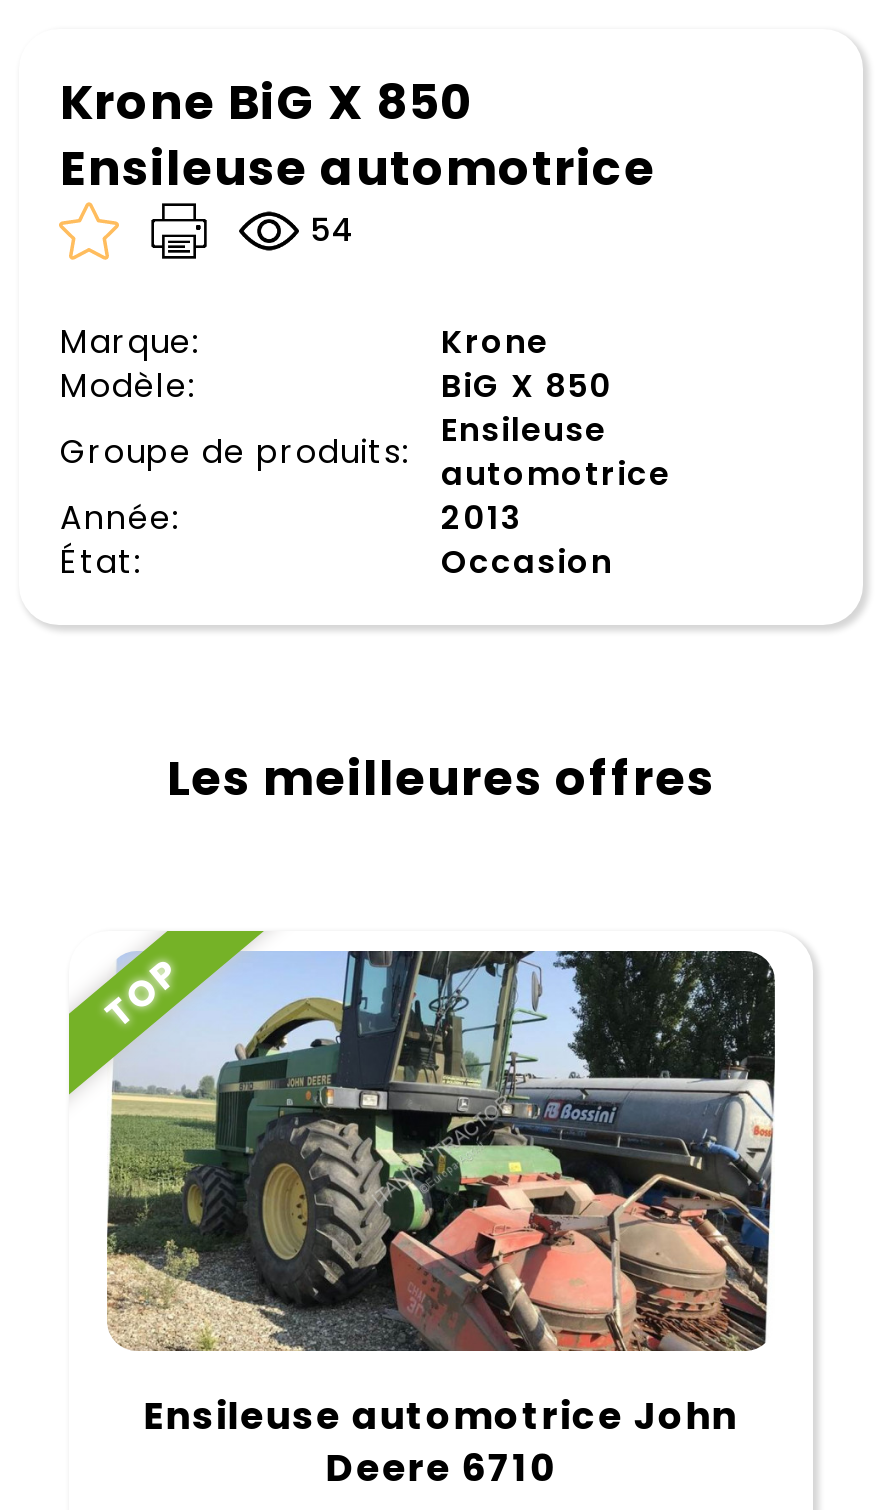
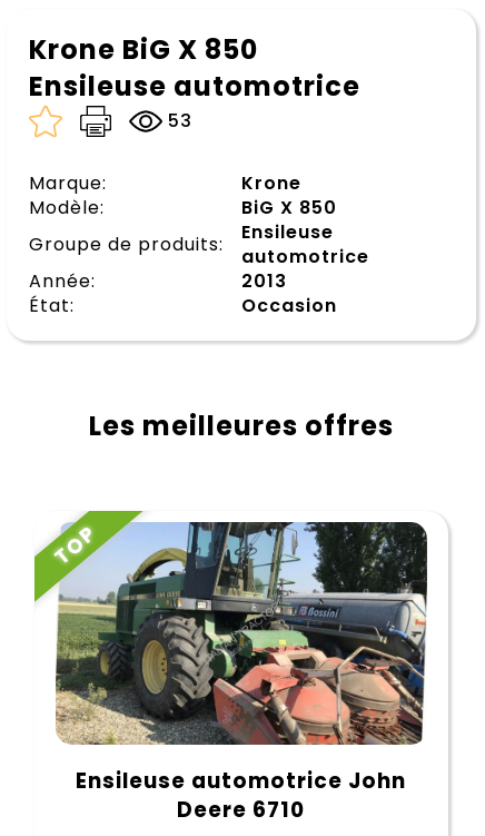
[310,206,356,252] 54 -> [168,108,193,133] 53

